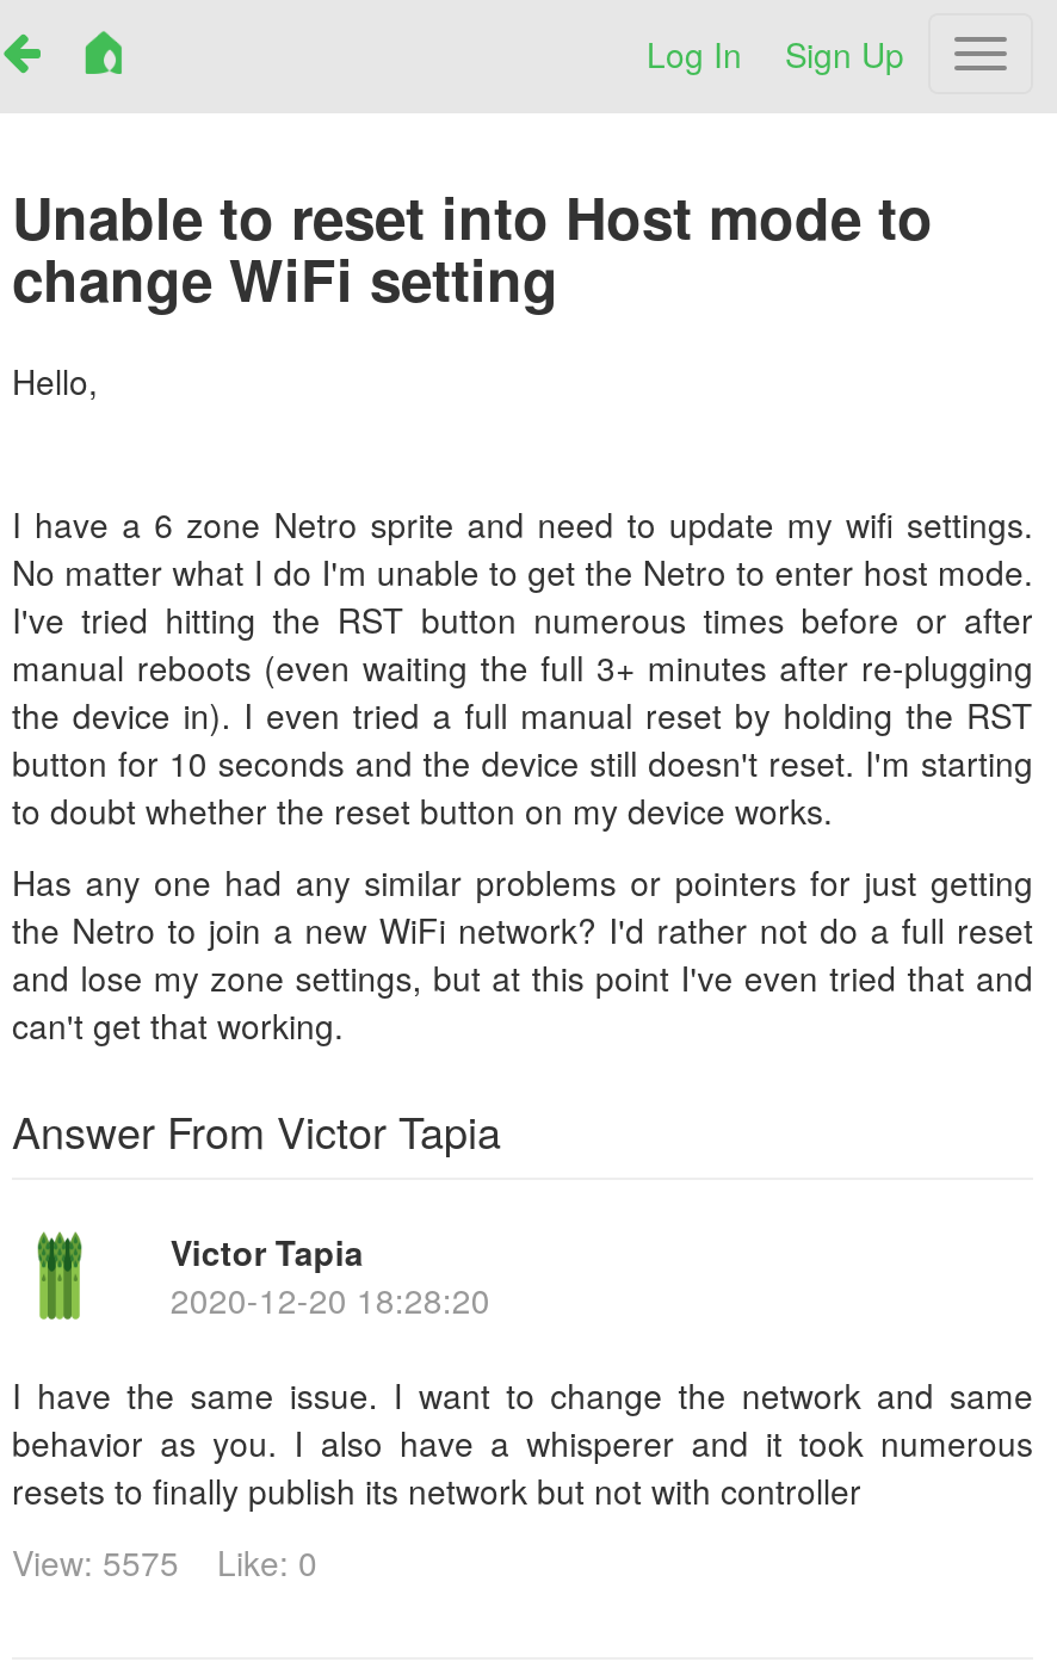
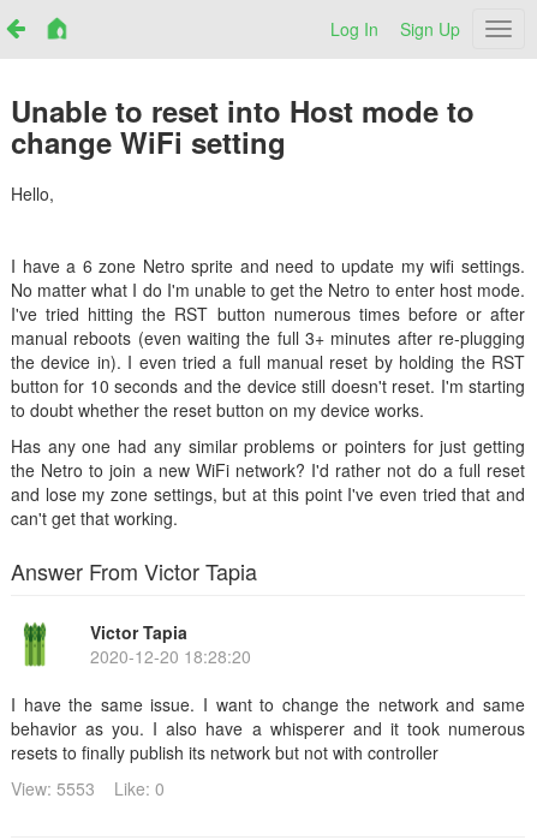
[12,1538,317,1586] View: 5575 Like: 0 -> [11,776,165,800] View: 5553 Like: 0

